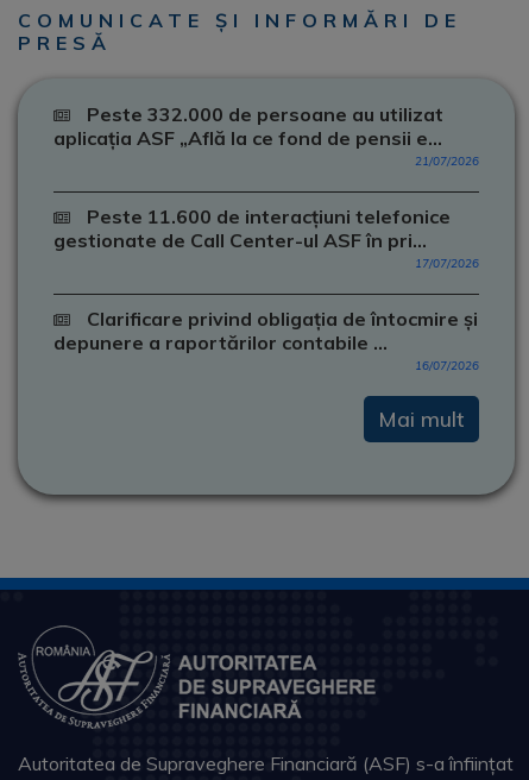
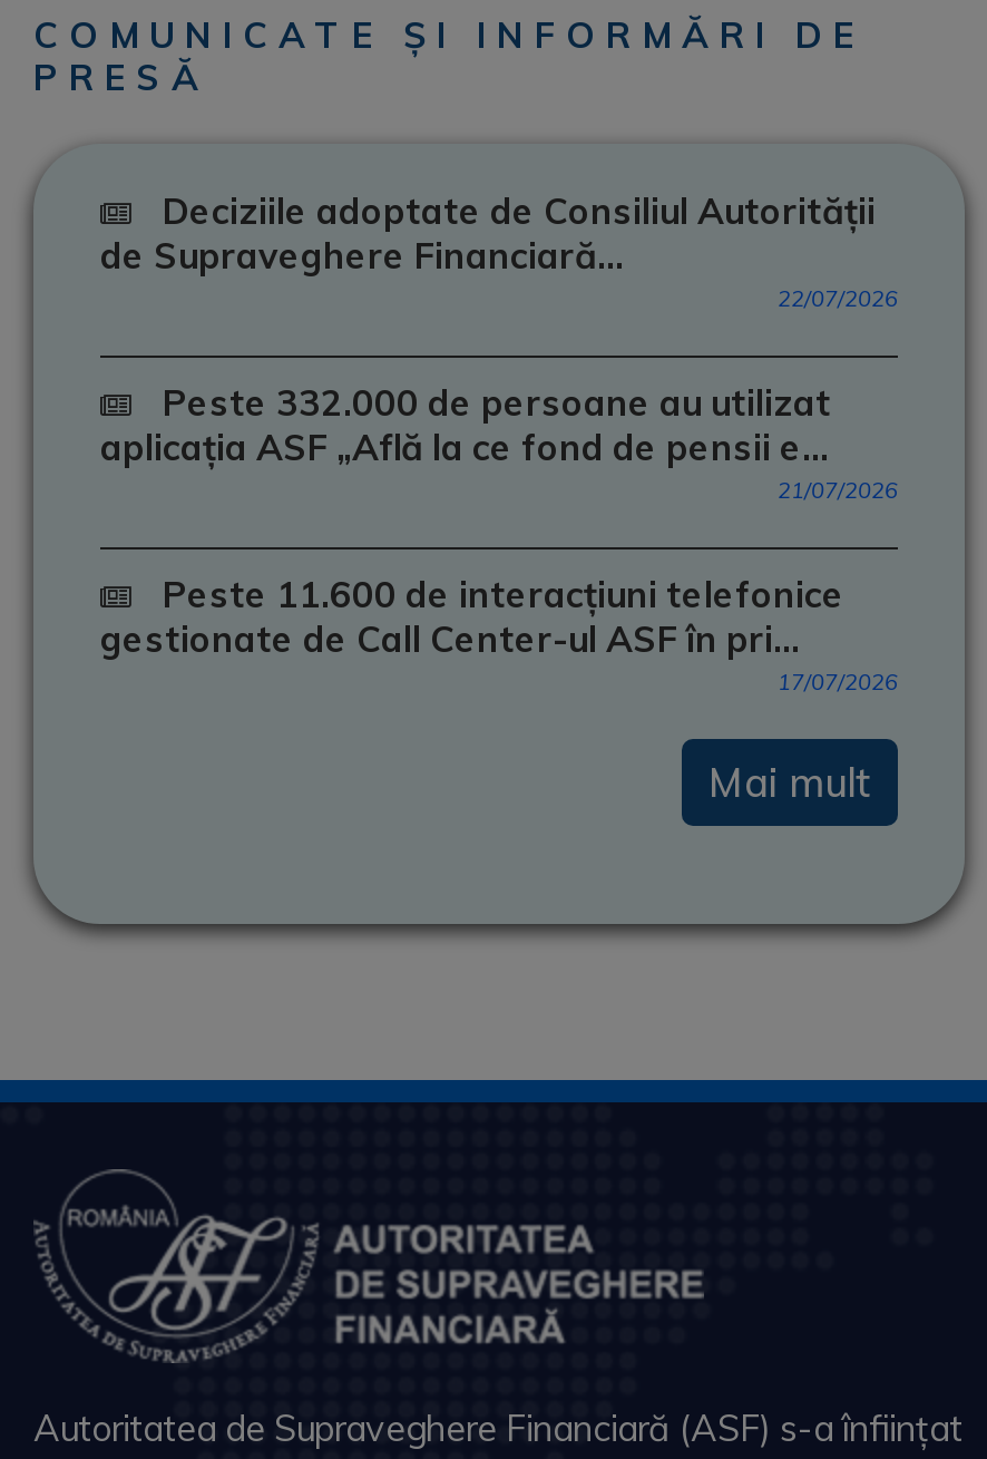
none -> [100,188,898,313] Deciziile adoptate de Consiliul Autorității | de Supraveghere Financiară... | 22/07/2026
moved [53,102,479,271] -> [100,380,898,697]: Peste 332.000 de persoane au utilizat | aplicația ASF „Află la ce fond de pensii e... | 21/07/2026 | Peste 11.600 de interacțiuni telefonice | gestionate de Call Center-ul ASF în pri... | 17/07/2026
[53,307,479,373] Clarificare privind obligația de întocmire și | depunere a raportărilor contabile ... | 16/07/2026 -> none

